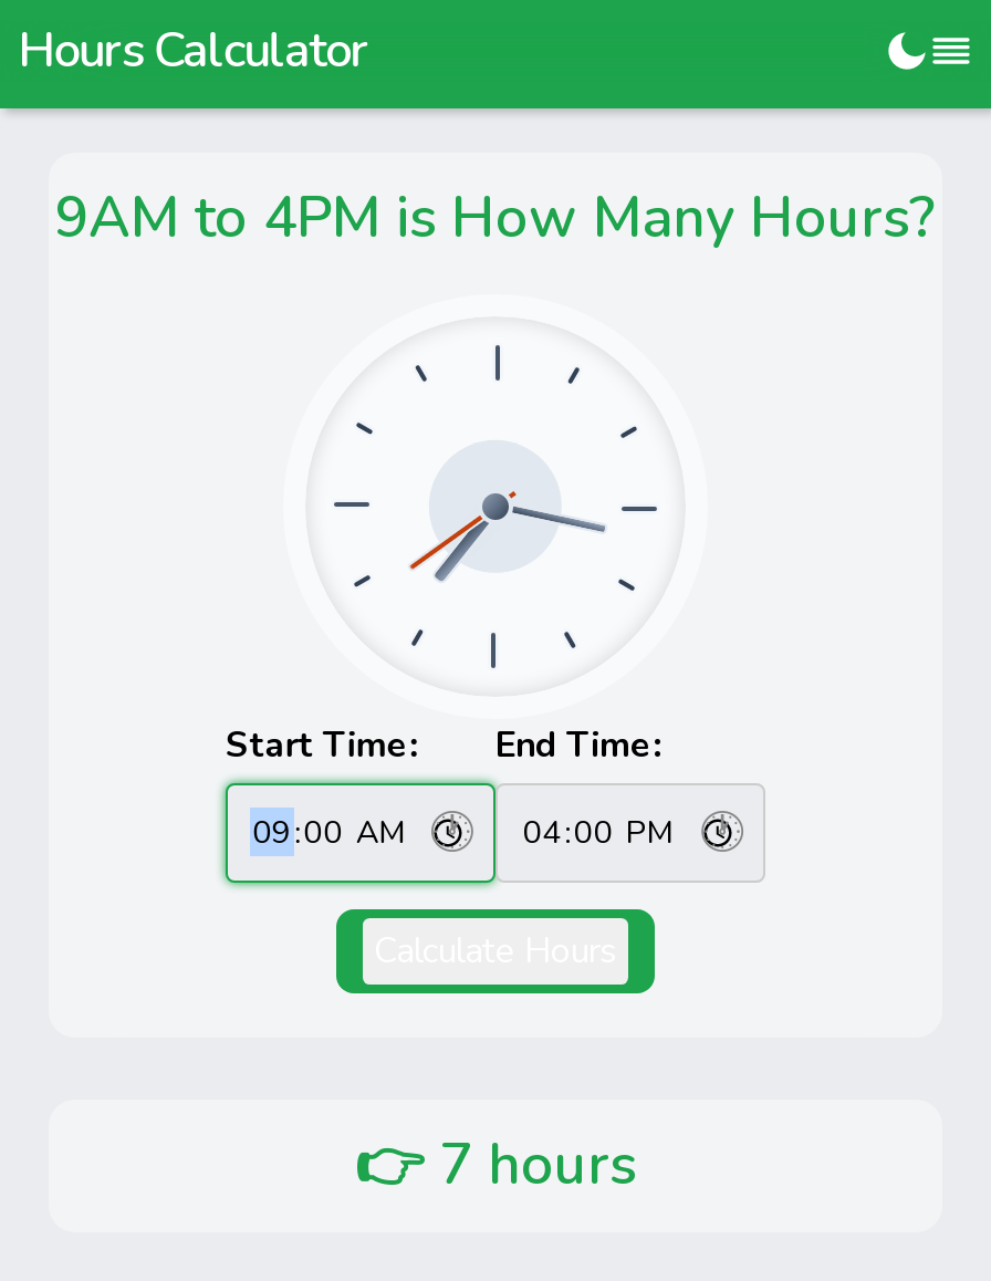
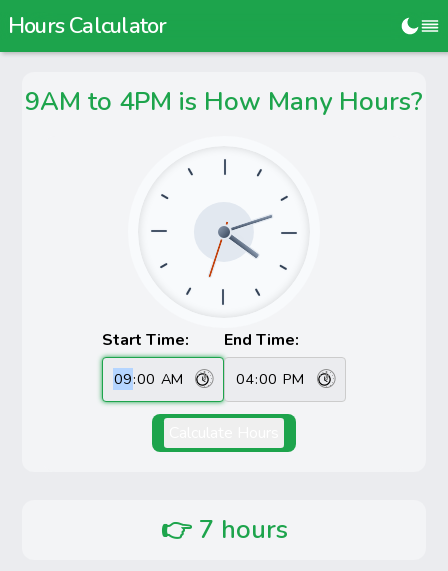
[409,469,606,604] [image] -> [186,214,273,278] [image]

